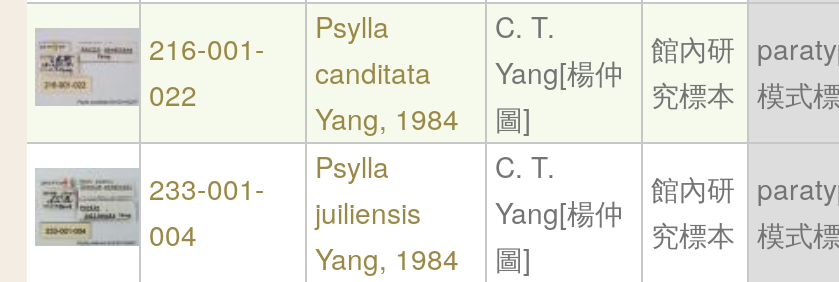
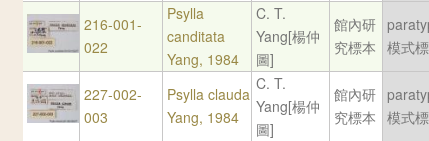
[315,146,421,232] Psylla | juiliensis -> [167,84,250,104] Psylla clauda
[39,168,265,254] [image] | 233-001- | 004 -> [30,84,142,127] [image] | 227-002- | 003

